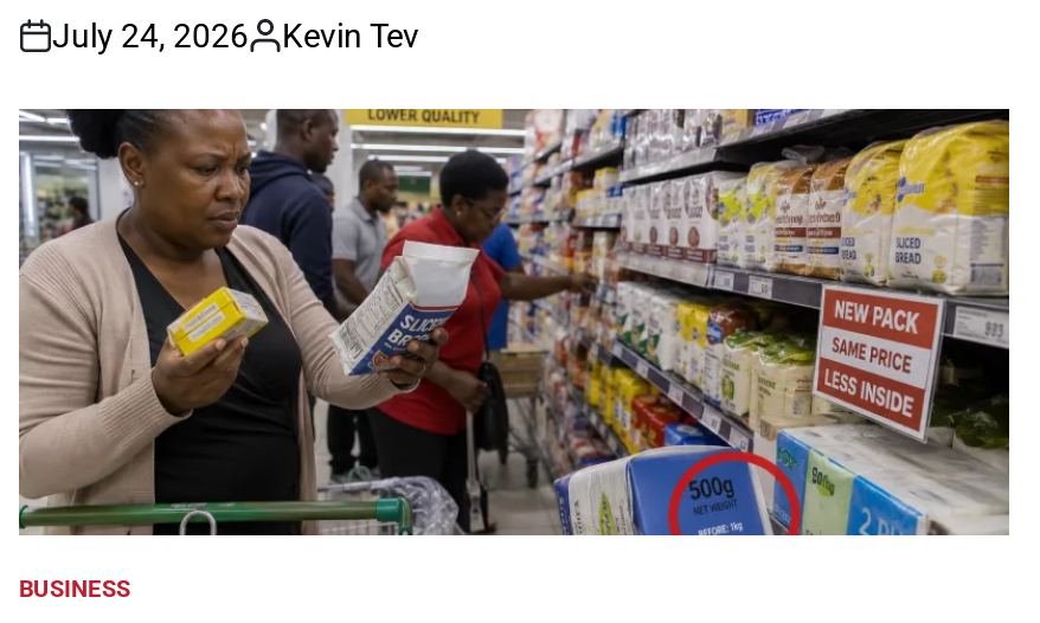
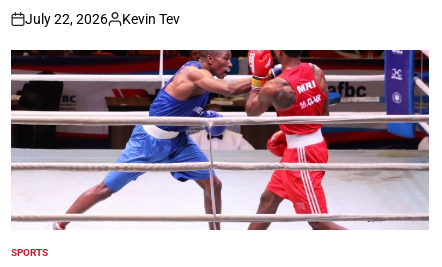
[52,16,419,54] July 24, 2026 Kevin Tev -> [25,11,180,27] July 22, 2026 Kevin Tev
[17,107,1012,601] [image] | BUSINESS -> [10,49,430,258] [image] | SPORTS

